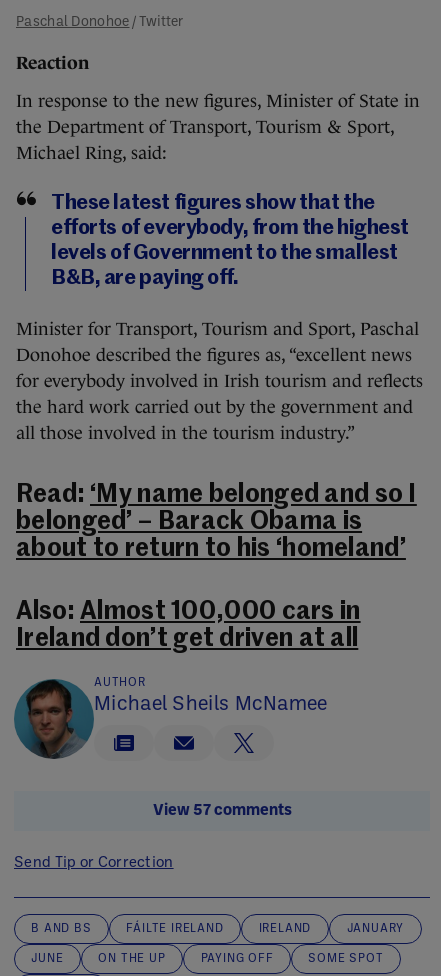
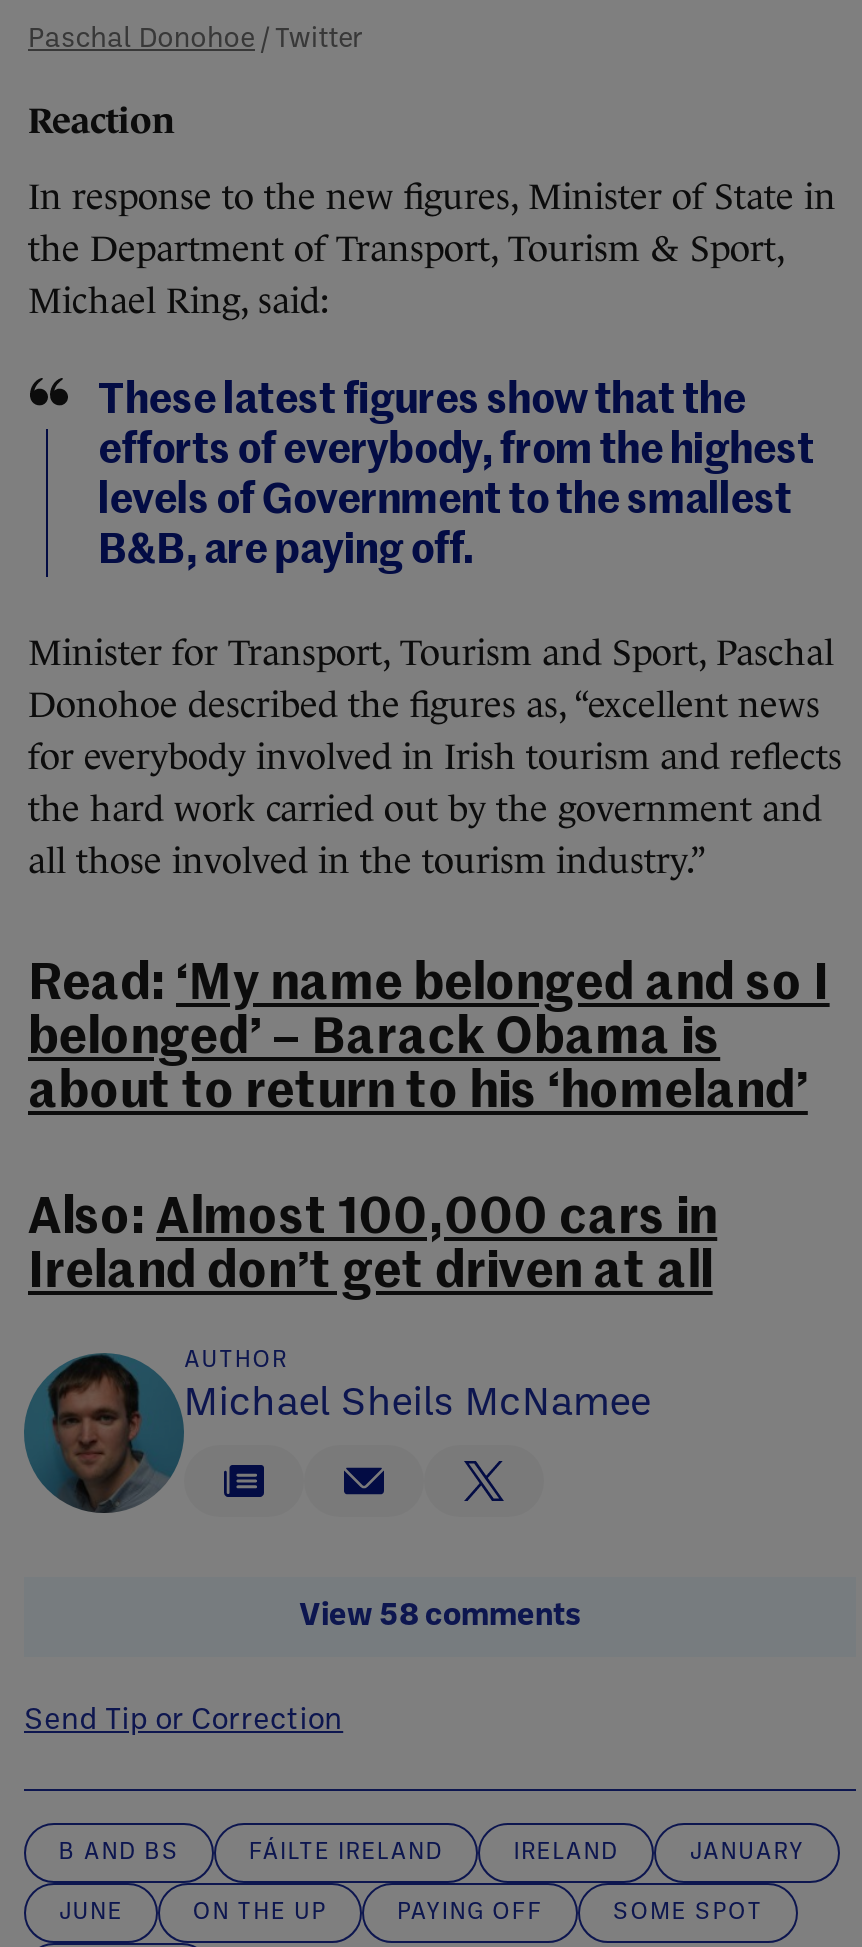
[152,803,291,819] View 57 comments -> [299,1602,581,1634] View 58 comments

